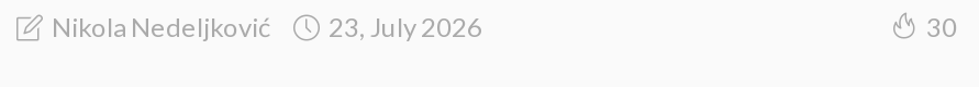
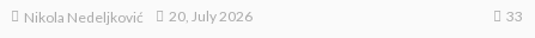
[329,10,957,44] 23, July 2026 | 30 -> [169,7,523,25] 20, July 2026 | 33

